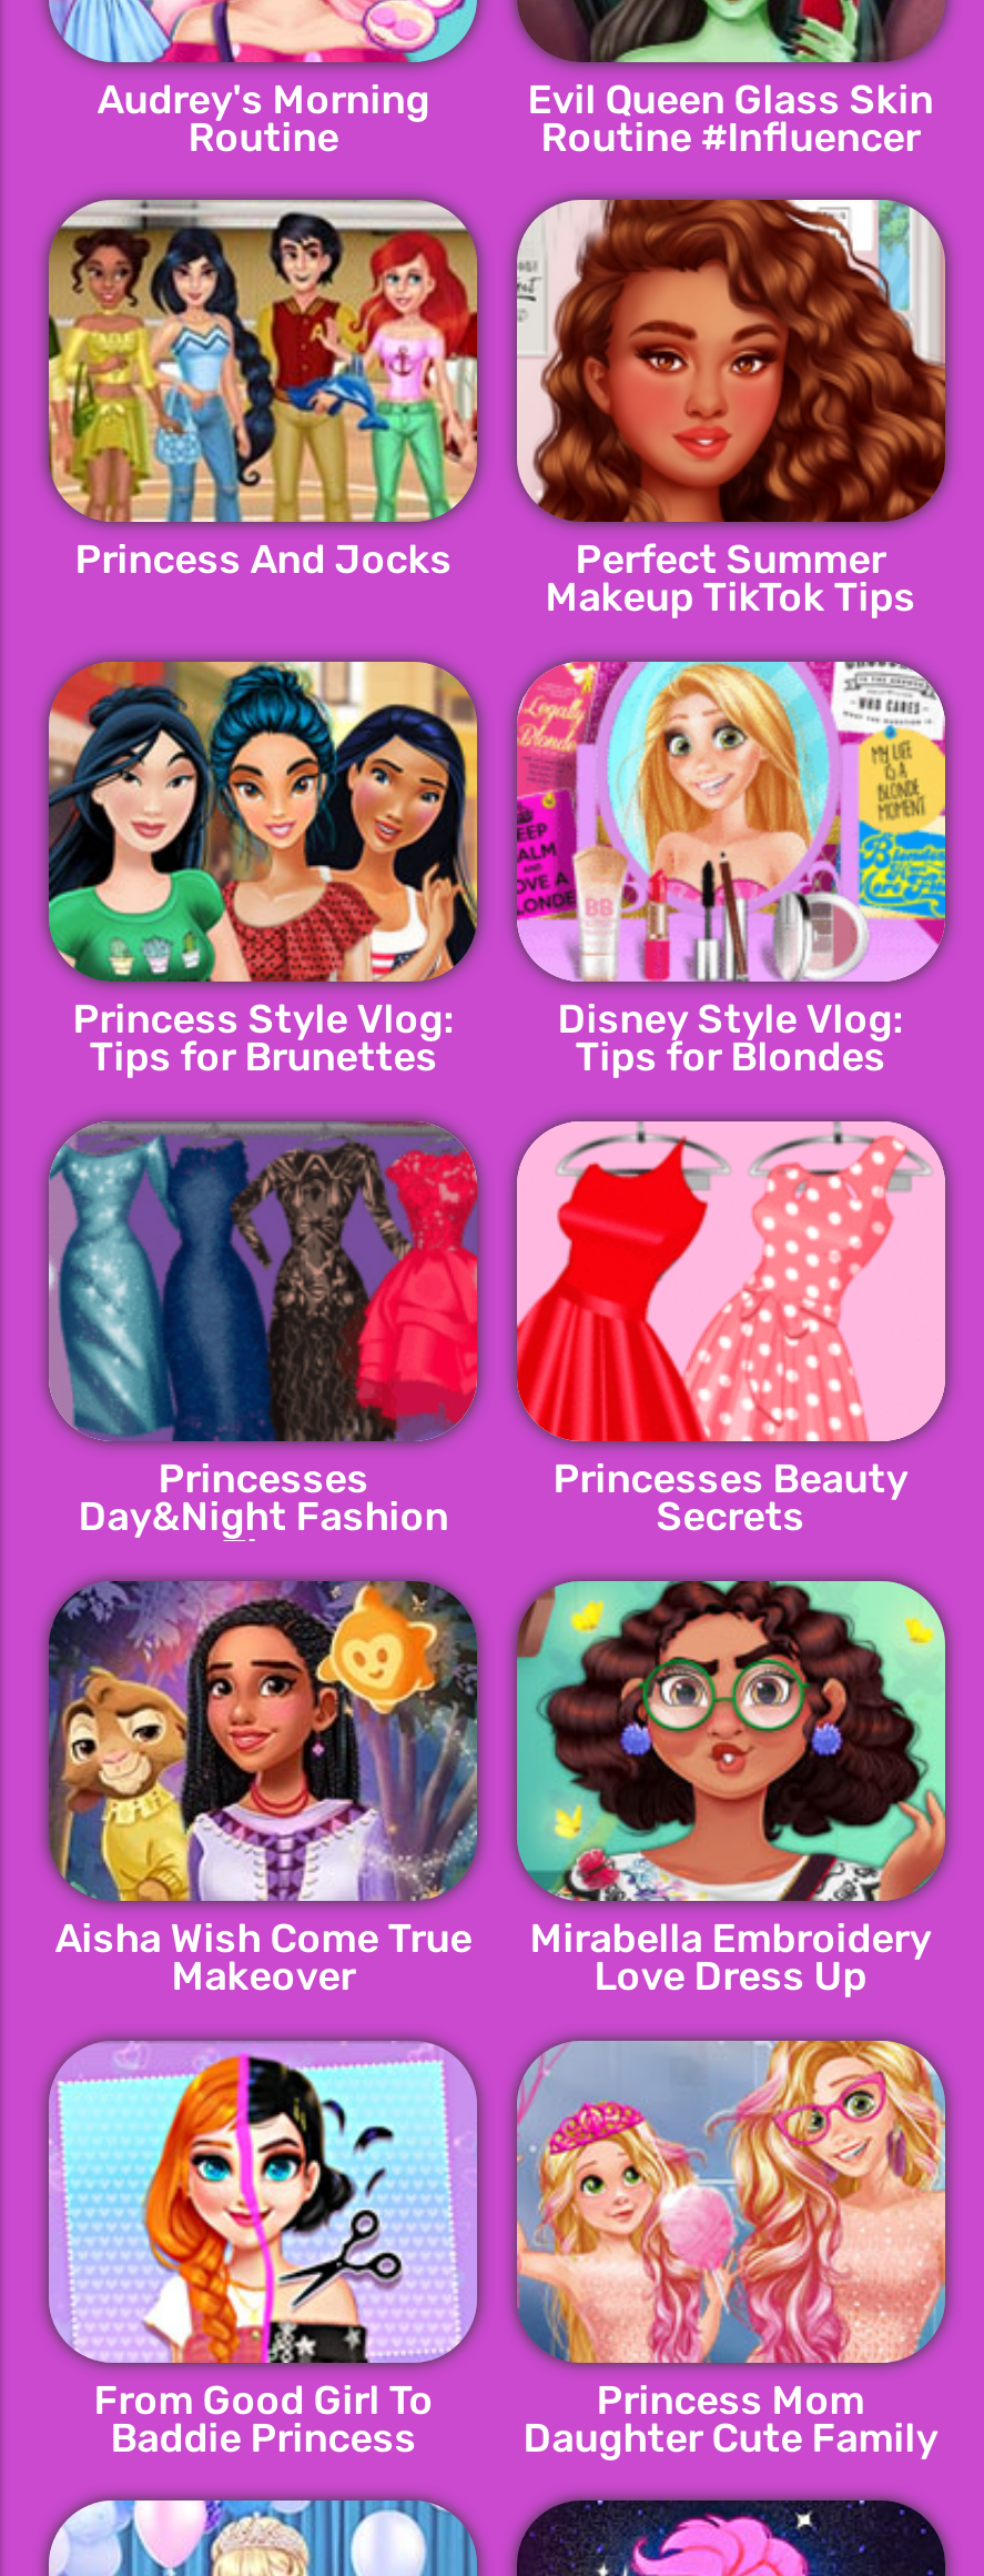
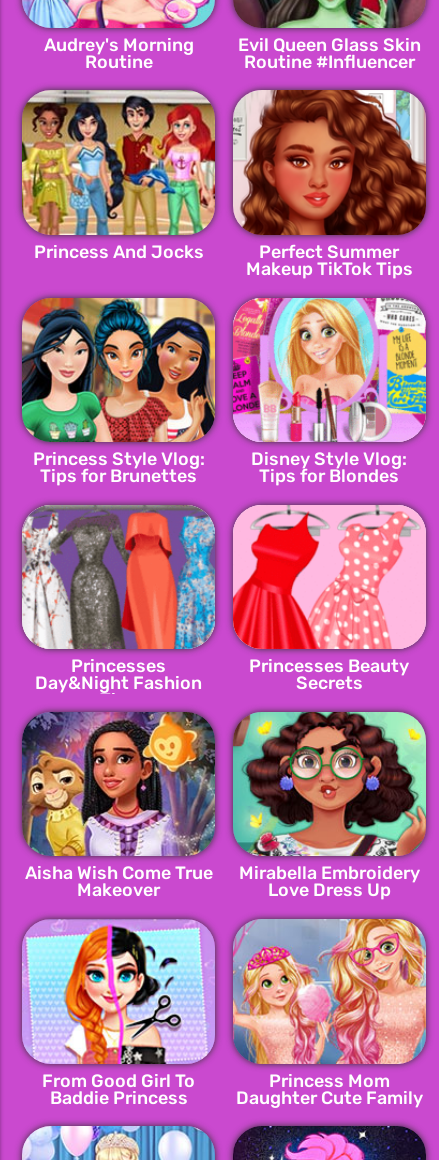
[47,1135,479,1443] [image] -> [21,505,216,650] [image]

